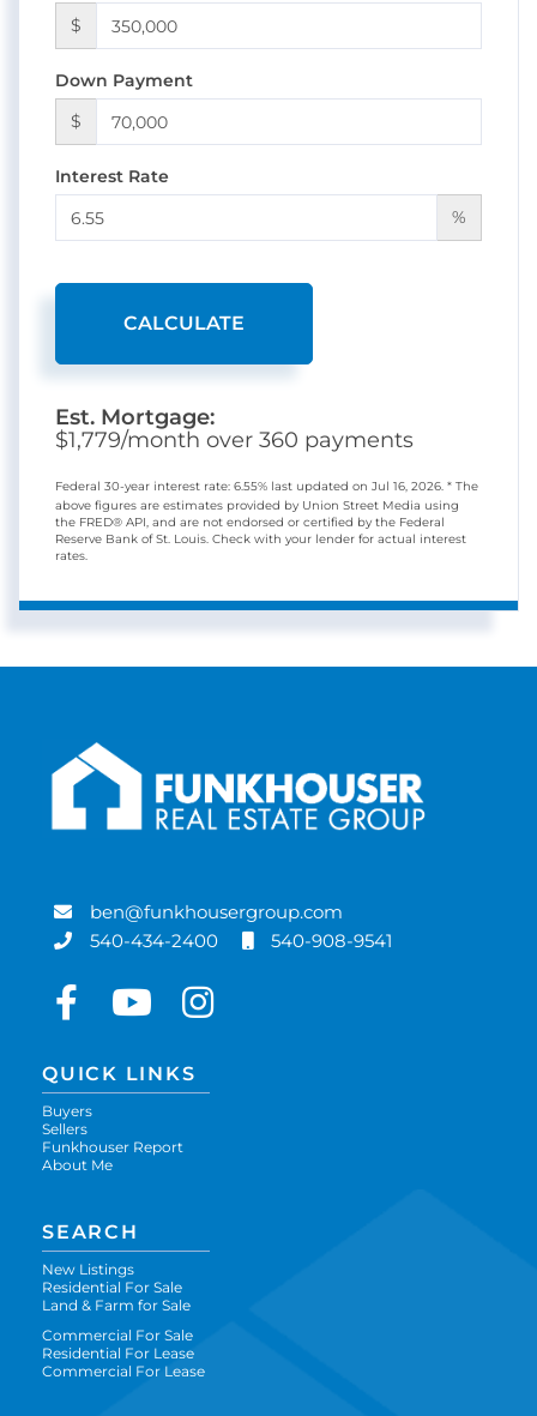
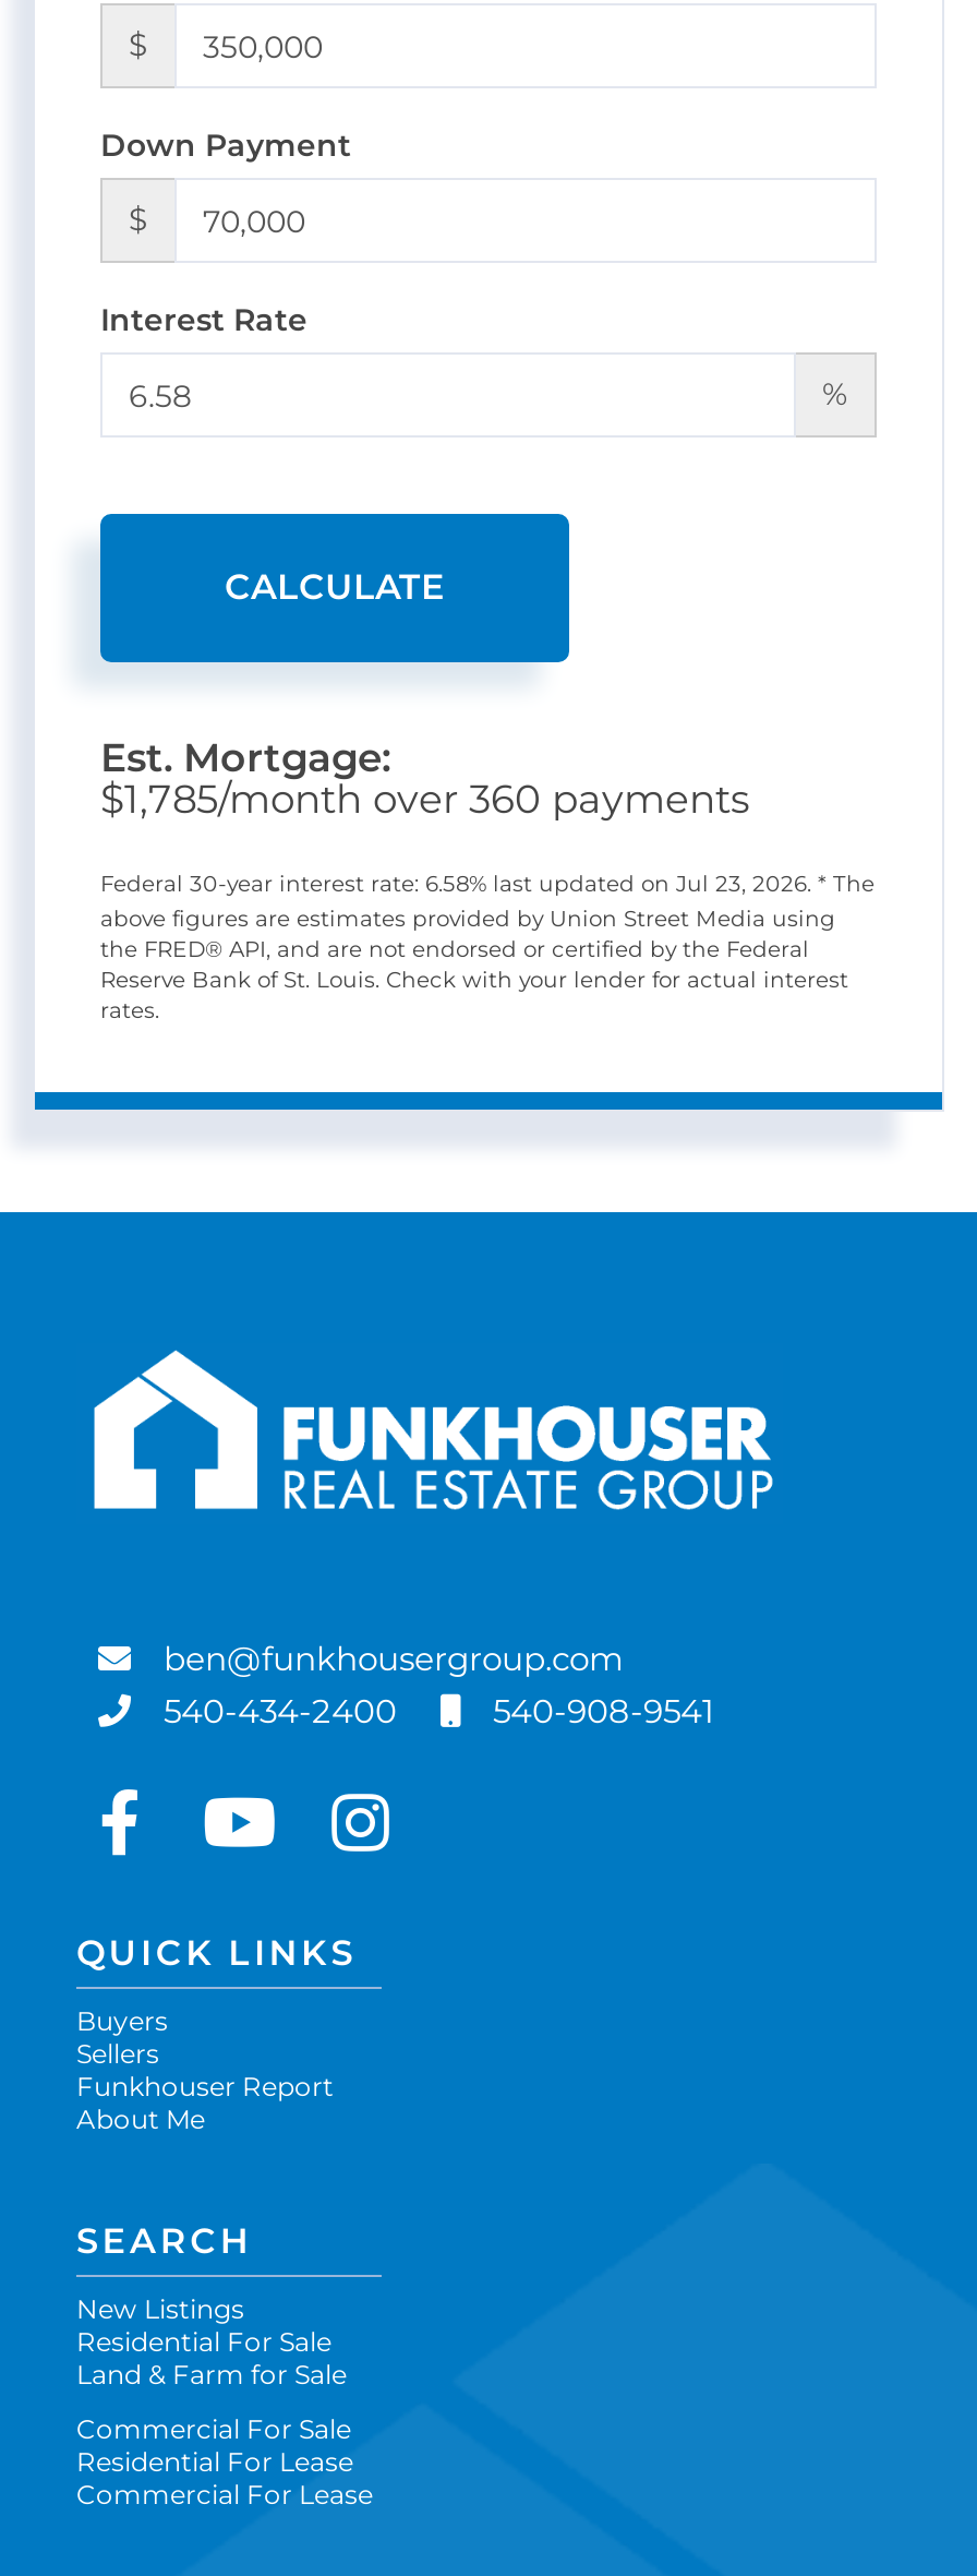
[55,427,414,453] $1,779/month over 360 payments -> [100,776,750,824] $1,785/month over 360 payments
[55,478,478,494] Federal 30-year interest rate: 6.55% last updated on Jul 16, 2026. * The -> [100,870,875,898] Federal 30-year interest rate: 6.58% last updated on Jul 23, 2026. * The

